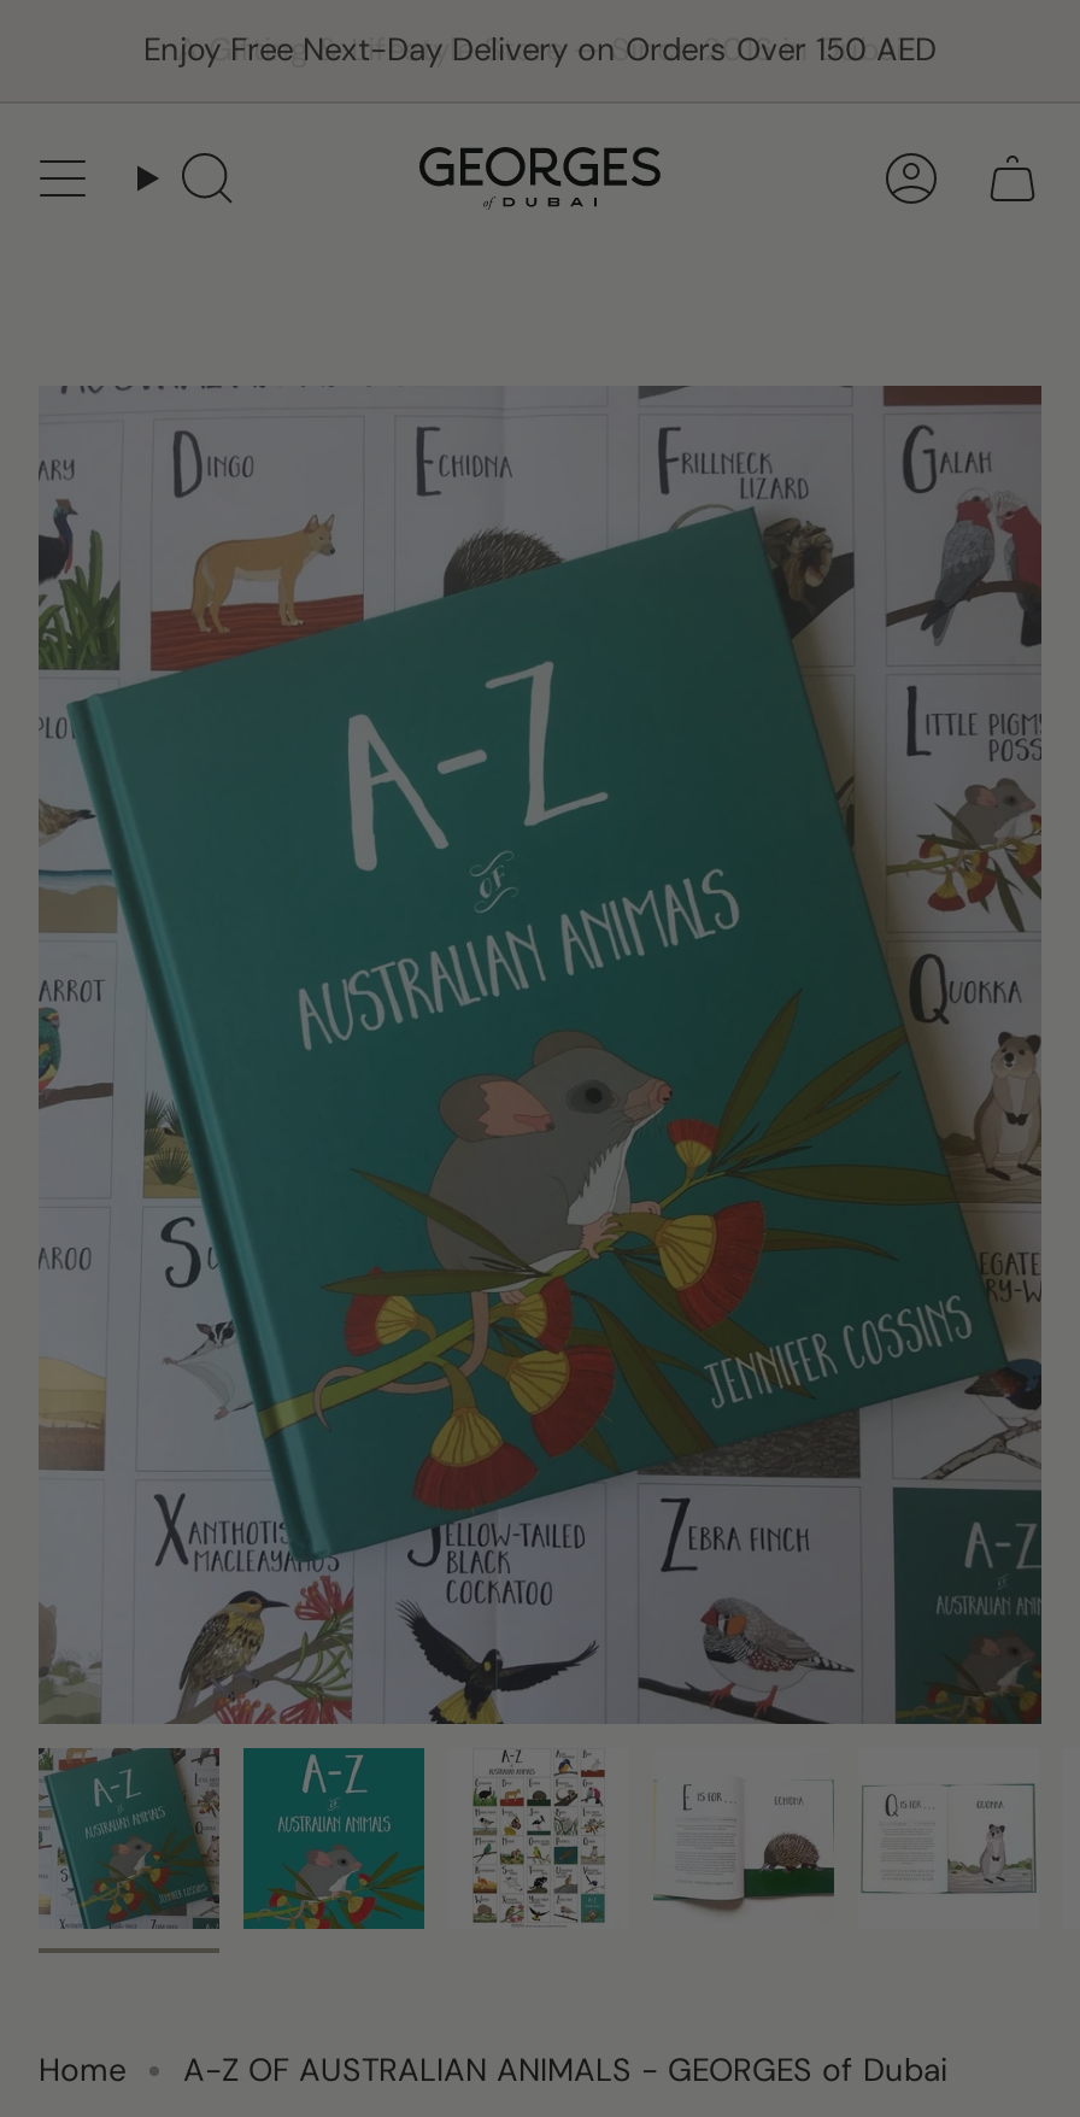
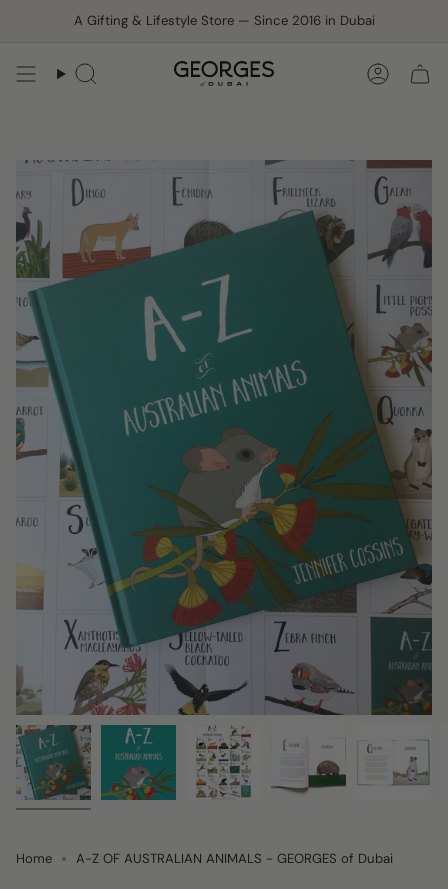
[143,29,937,70] Enjoy Free Next-Day Delivery on Orders Over 150 AED -> [73,12,374,29] A Gifting & Lifestyle Store — Since 2016 in Dubai

